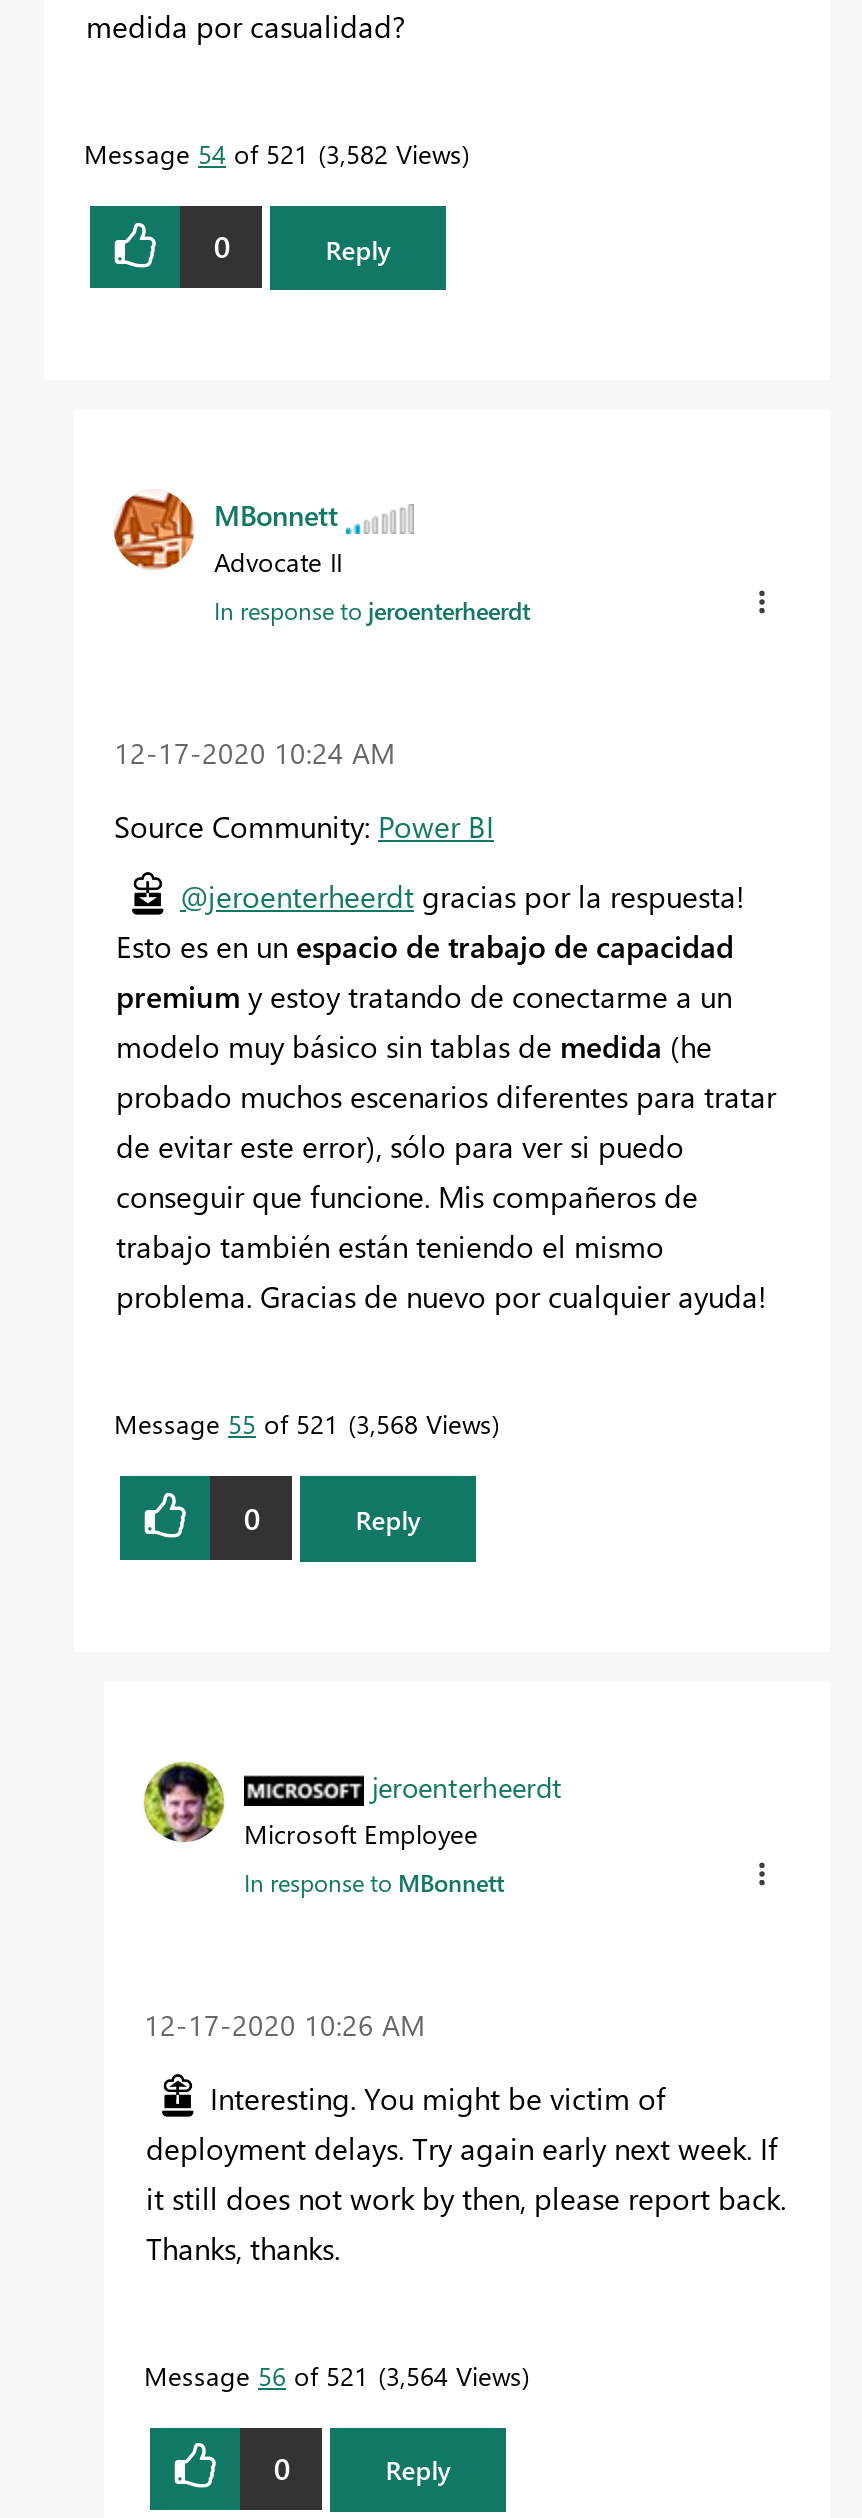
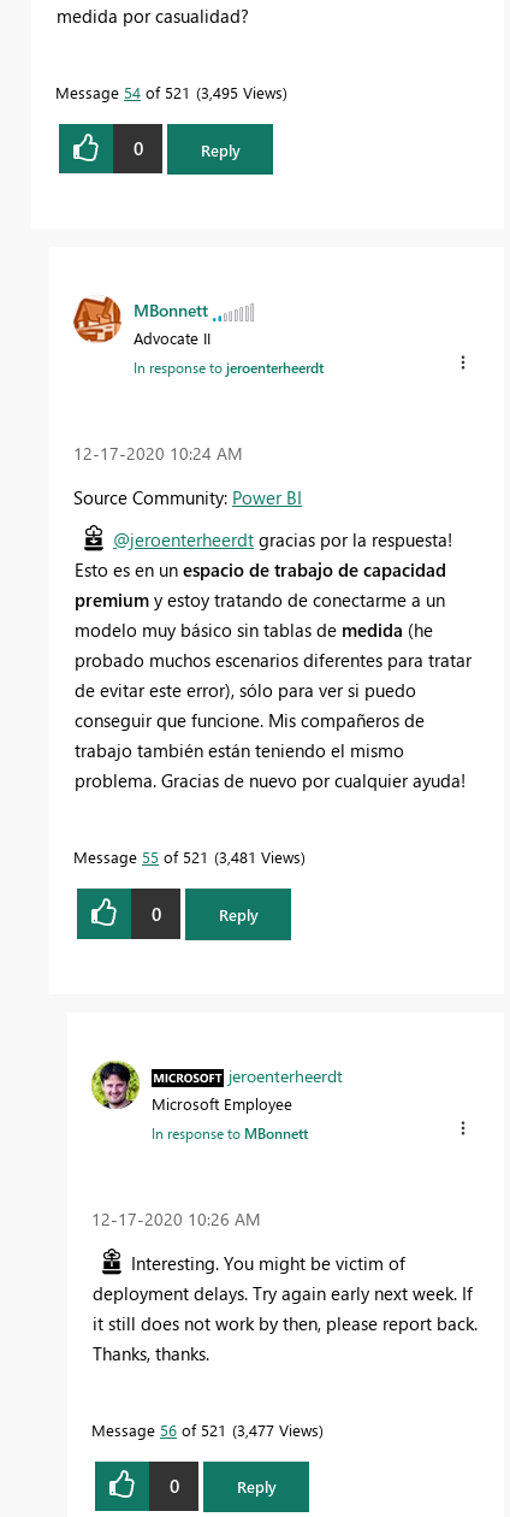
[84,136,462,170] Message 54 of 521 3,582 Views -> [55,82,283,102] Message 54 of 521 3,495 Views
[114,1407,492,1441] Message 55 of 521 3,568 Views -> [73,847,301,867] Message 55 of 521 3,481 Views
[144,2358,522,2392] Message 56 of 521 3,564 Views -> [91,1419,319,1440] Message 56 of 521 3,477 Views

